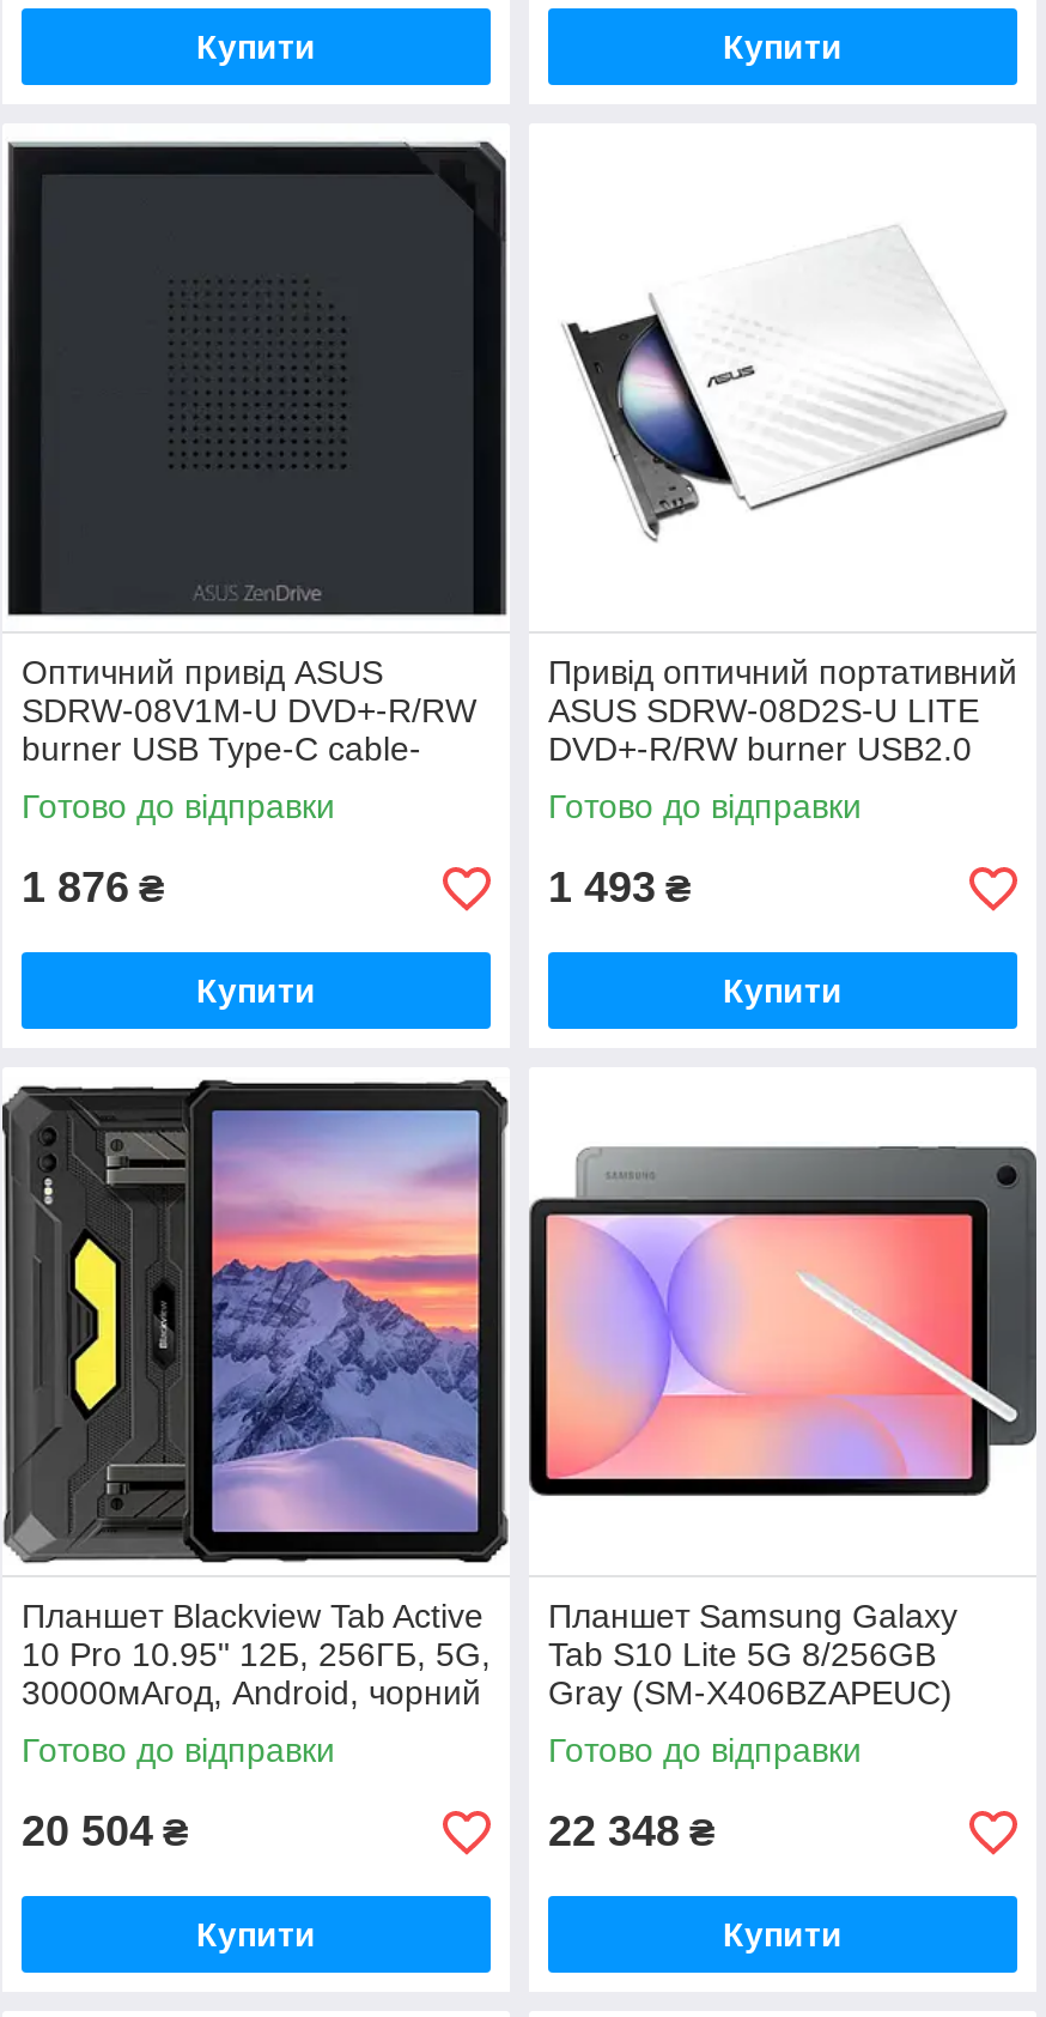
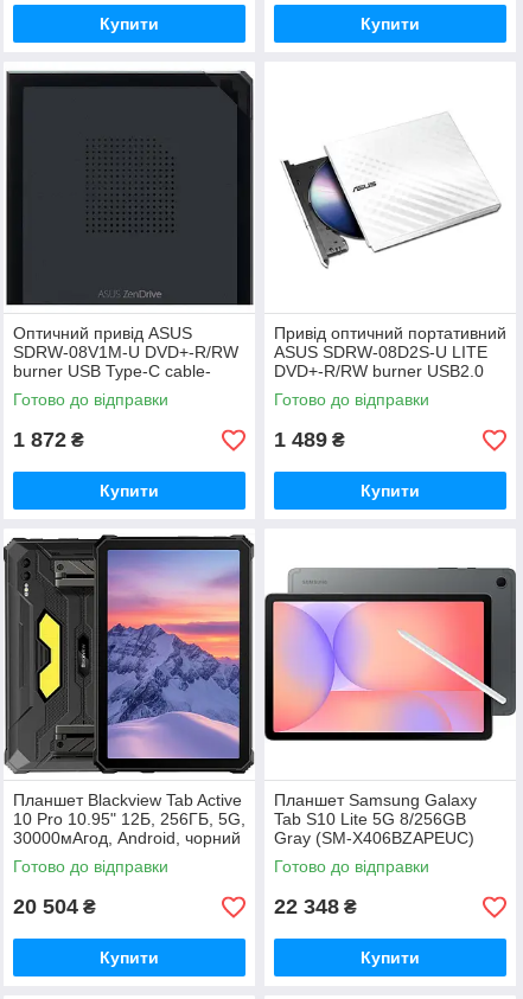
[22,864,165,911] 1 876 ₴ -> [13,428,84,452] 1 872 ₴
[548,864,692,911] 1 493 ₴ -> [274,428,345,452] 1 489 ₴

